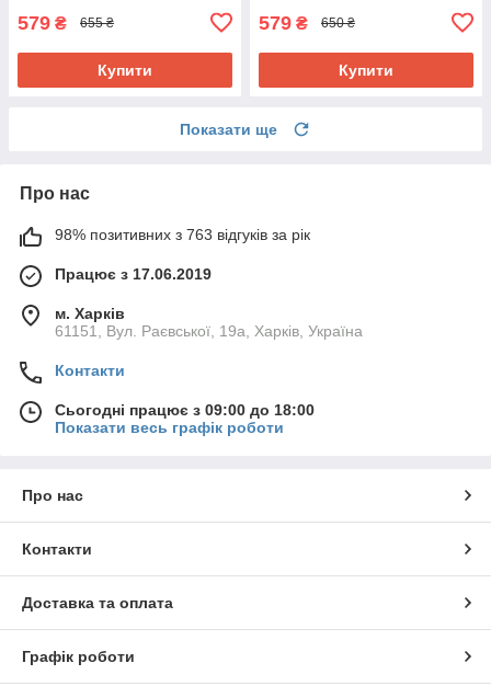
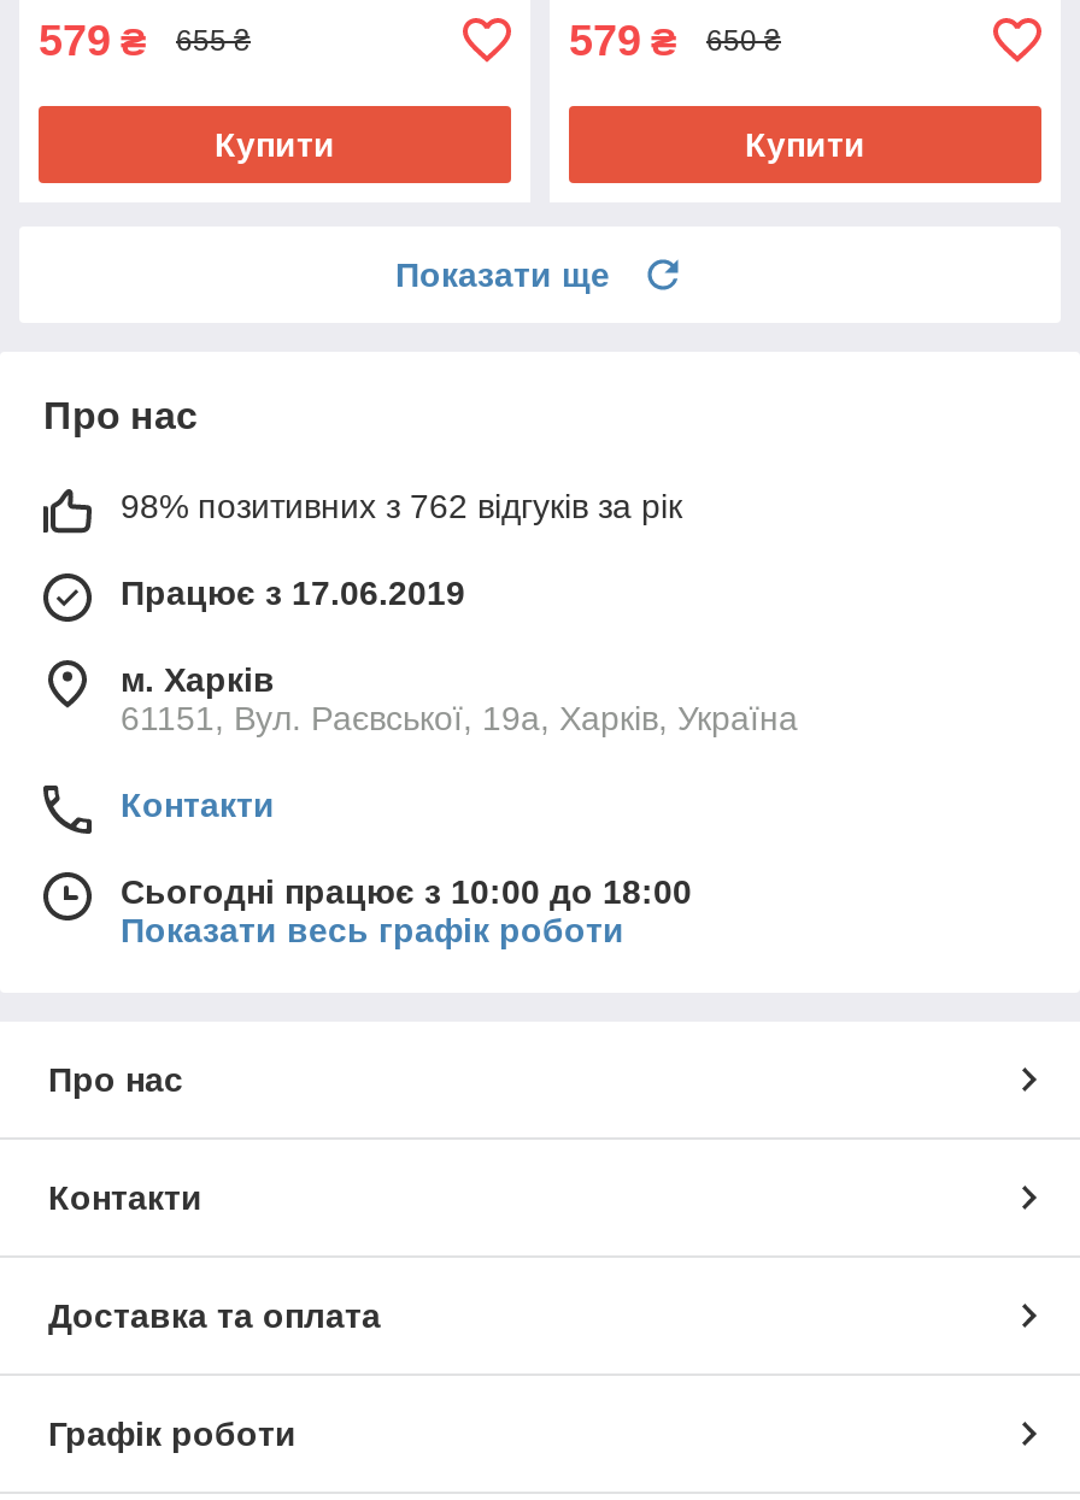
[55,226,310,243] 98% позитивних з 763 відгуків за рік -> [121,486,682,525] 98% позитивних з 762 відгуків за рік
[55,401,315,418] Сьогодні працює з 09:00 до 18:00 -> [121,872,692,910] Сьогодні працює з 10:00 до 18:00

